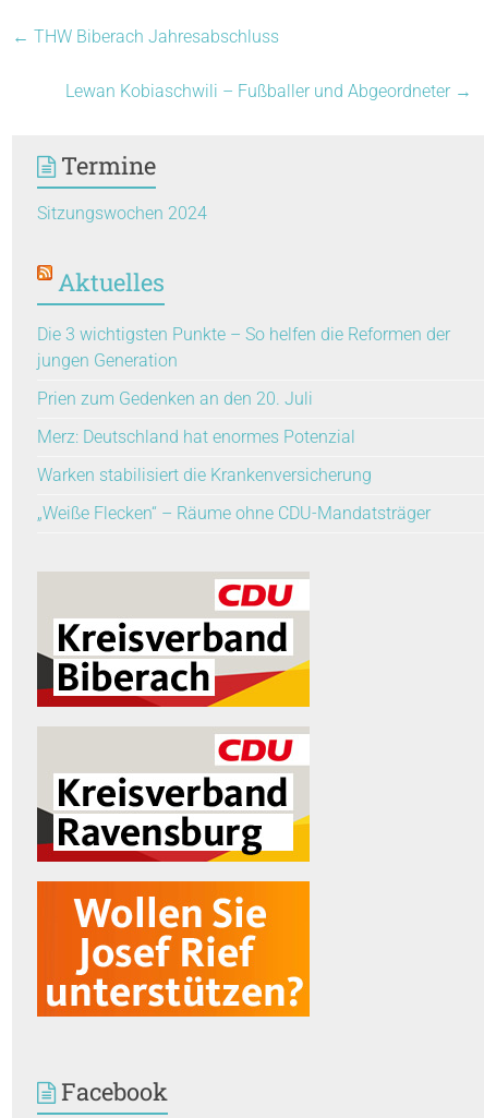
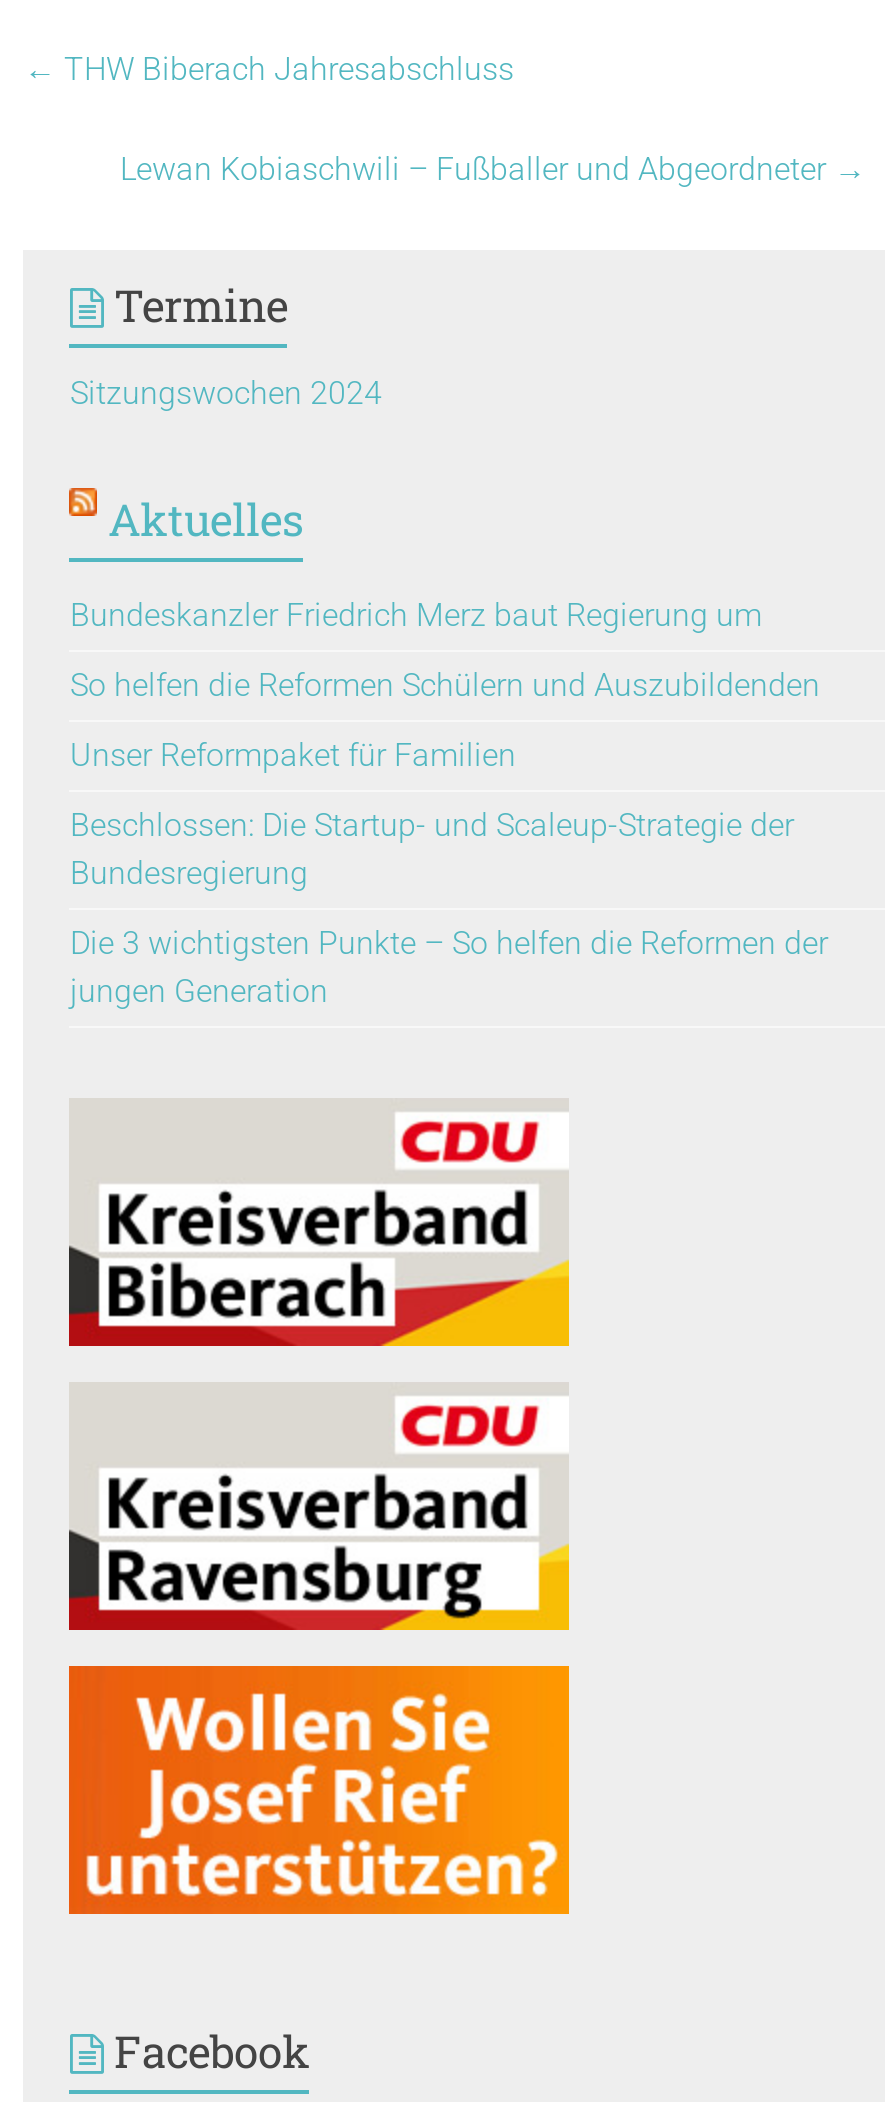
none -> [70,597,820,893] Bundeskanzler Friedrich Merz baut Regierung um | So helfen die Reformen Schülern und Auszubildenden | Unser Reformpaket für Familien | Beschlossen: Die Startup- und Scaleup-Strategie der | Bundesregierung
moved [37,324,451,371] -> [70,925,828,1011]: Die 3 wichtigsten Punkte – So helfen die Reformen der | jungen Generation
[37,389,431,524] Prien zum Gedenken an den 20. Juli | Merz: Deutschland hat enormes Potenzial | Warken stabilisiert die Krankenversicherung | „Weiße Flecken“ – Räume ohne CDU-Mandatsträger -> none

